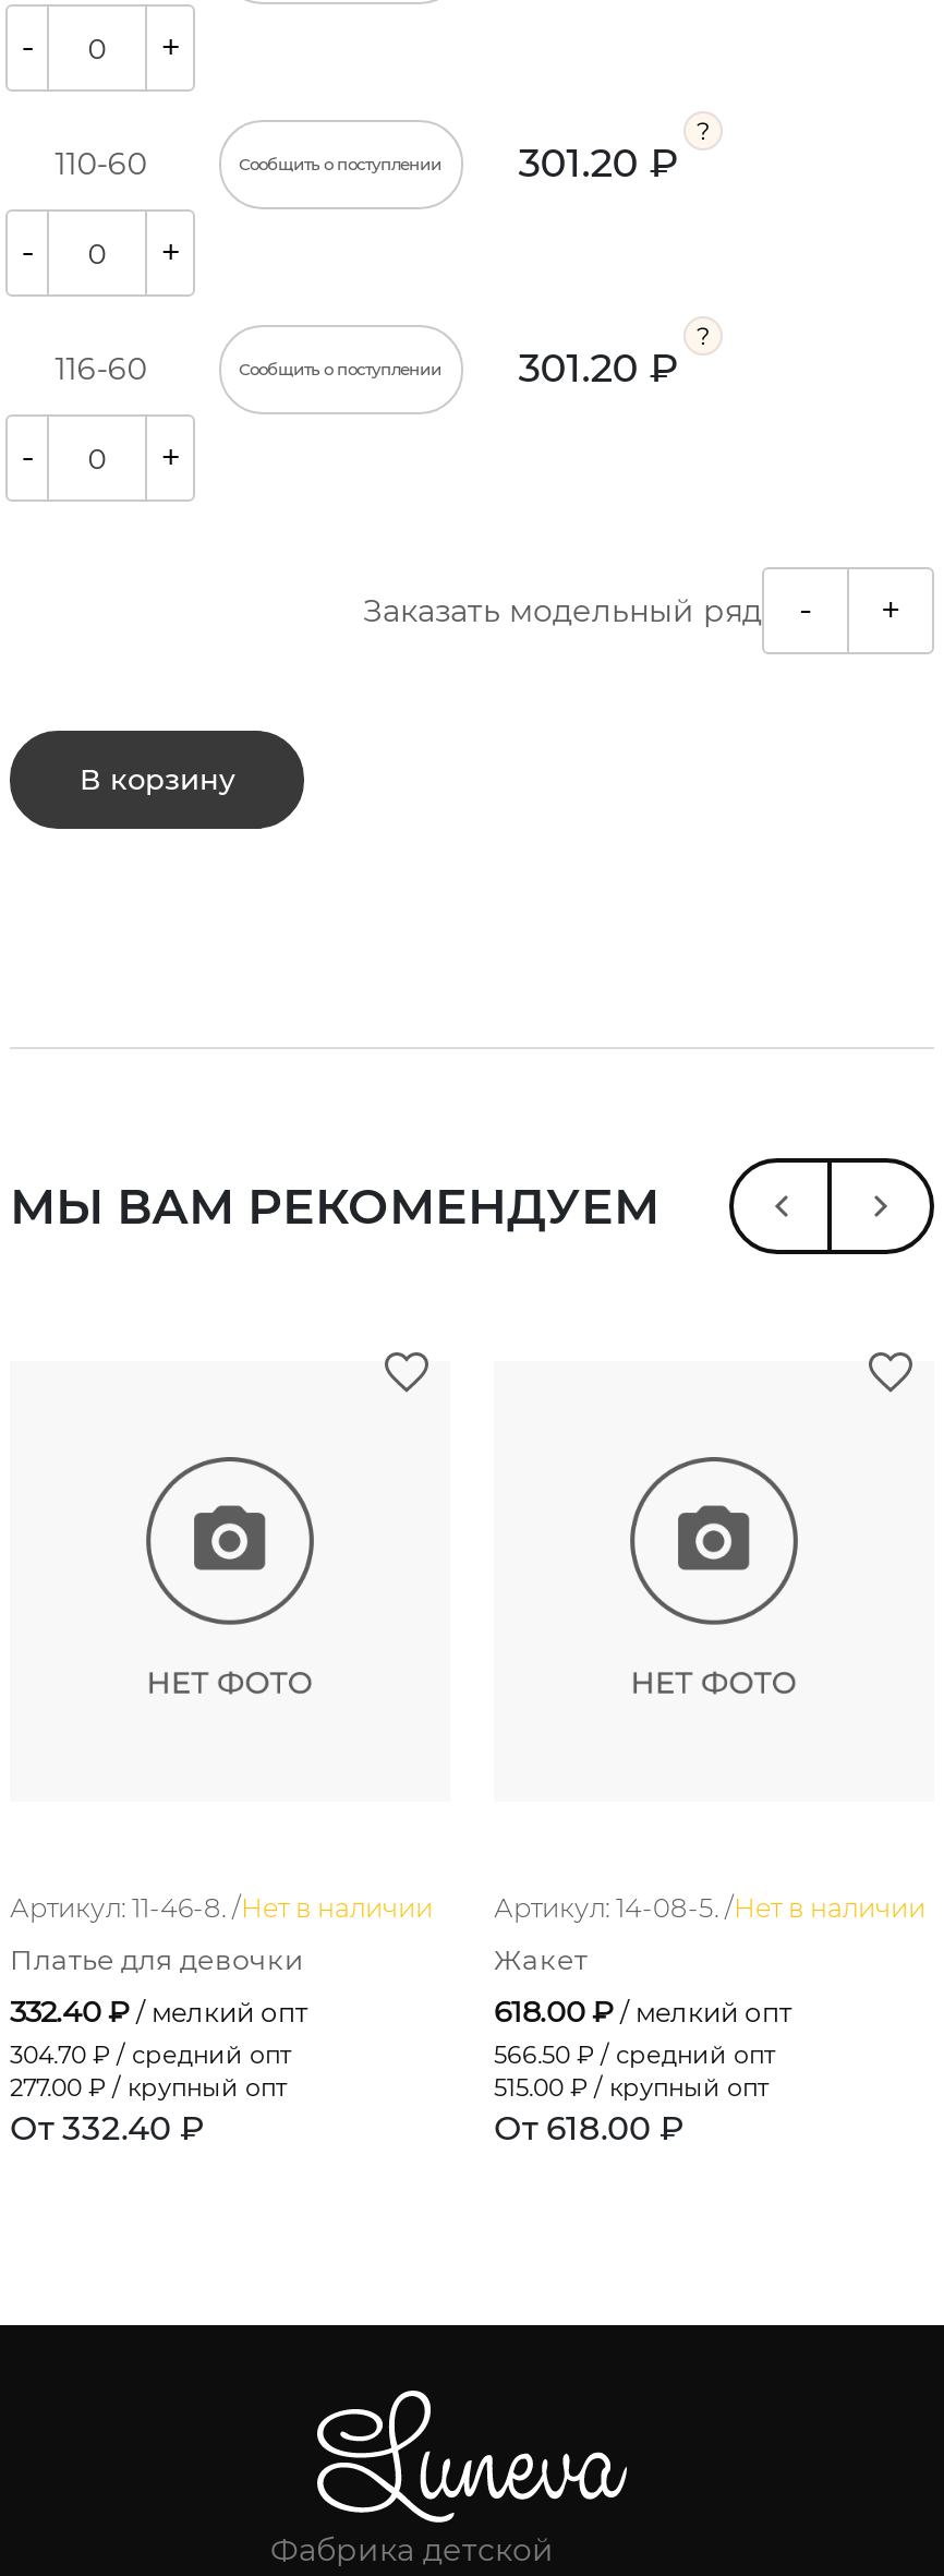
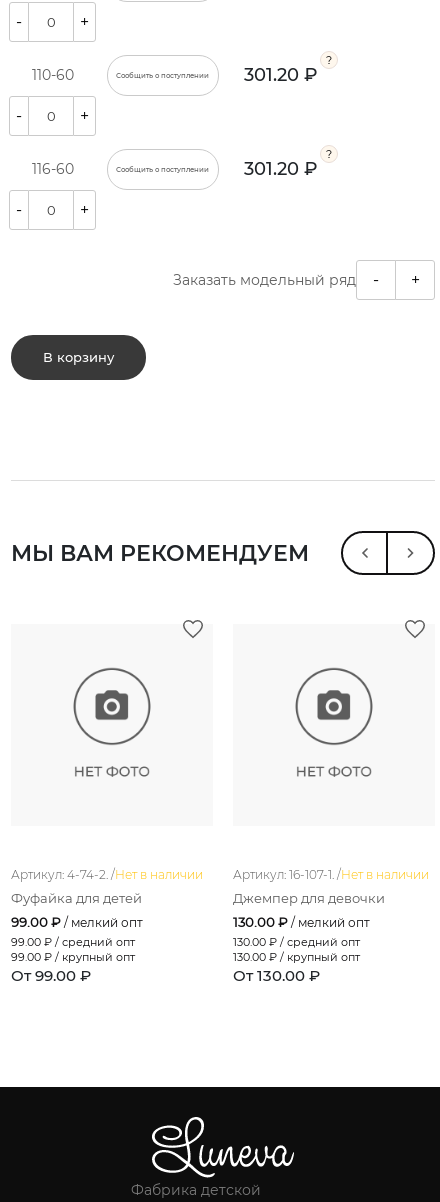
[10,1891,433,1923] Артикул: 11-46-8. /Нет в наличии -> [11,867,203,882] Артикул: 4-74-2. /Нет в наличии
[494,1891,925,1923] Артикул: 14-08-5. /Нет в наличии -> [233,867,429,882] Артикул: 16-107-1. /Нет в наличии
[10,1943,304,1976] Платье для девочки -> [11,891,142,906] Фуфайка для детей
[494,1943,588,1976] Жакет -> [233,891,385,906] Джемпер для девочки
[10,1993,308,2148] 332.40 ₽ / мелкий опт | 304.70 ₽ / средний опт | 277.00 ₽ / крупный опт | От 332.40 ₽ -> [11,914,143,985] 99.00 ₽ / мелкий опт | 99.00 ₽ / средний опт | 99.00 ₽ / крупный опт | От 99.00 ₽
[494,1993,792,2148] 618.00 ₽ / мелкий опт | 566.50 ₽ / средний опт | 515.00 ₽ / крупный опт | От 618.00 ₽ -> [233,914,370,985] 130.00 ₽ / мелкий опт | 130.00 ₽ / средний опт | 130.00 ₽ / крупный опт | От 130.00 ₽

